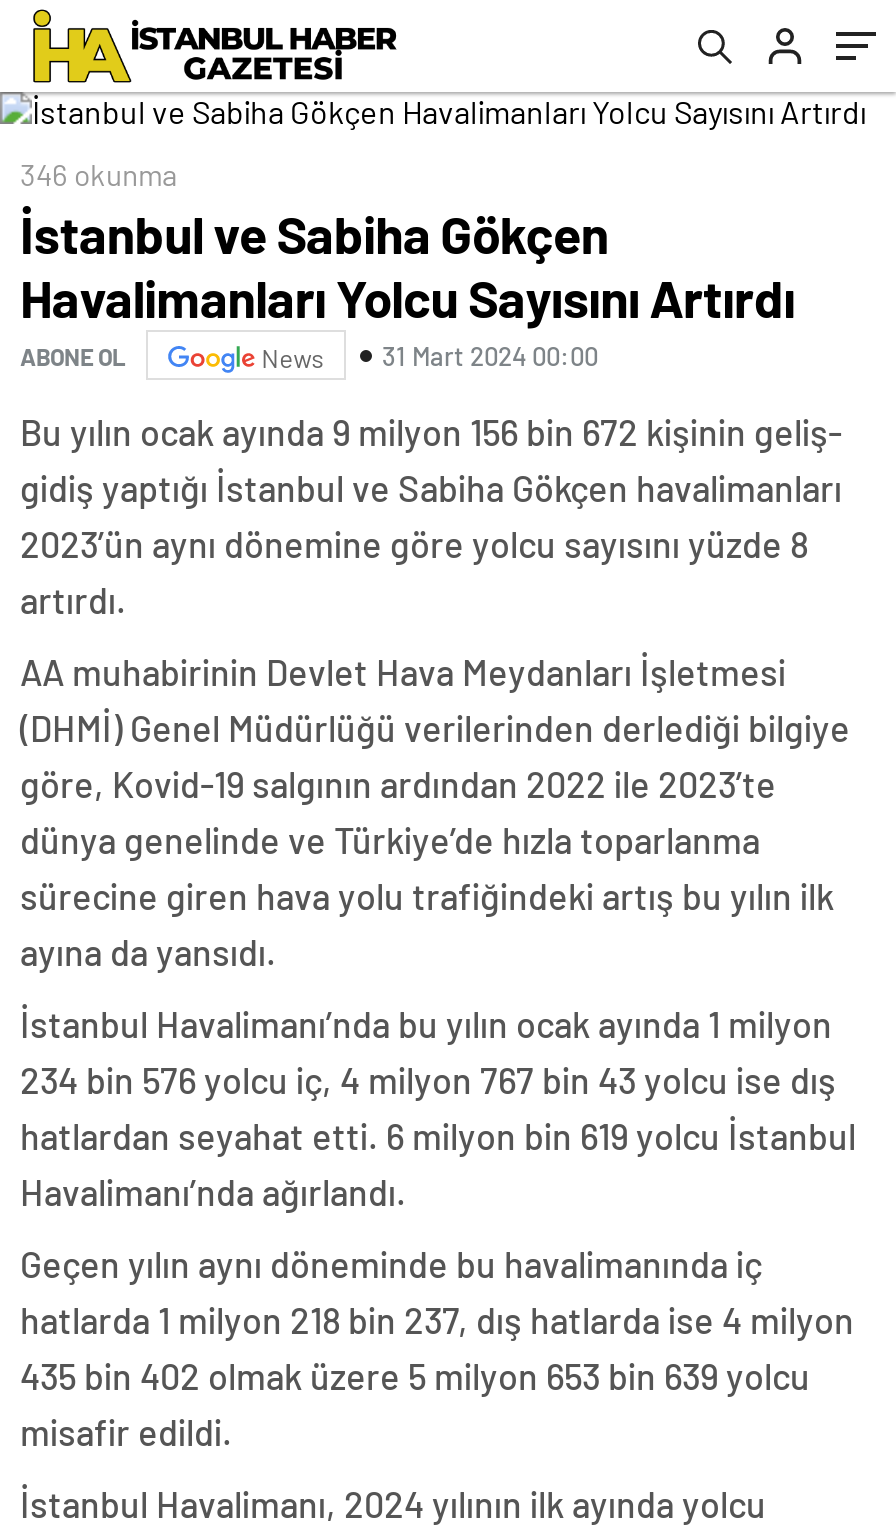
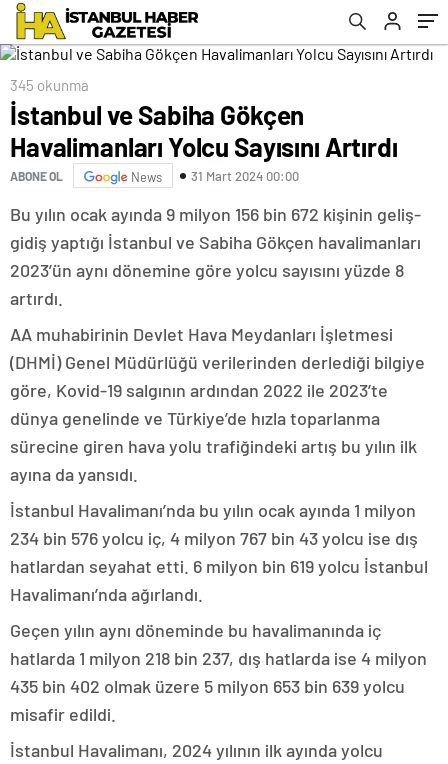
[20,156,178,192] 346 okunma -> [10,76,89,94] 345 okunma

